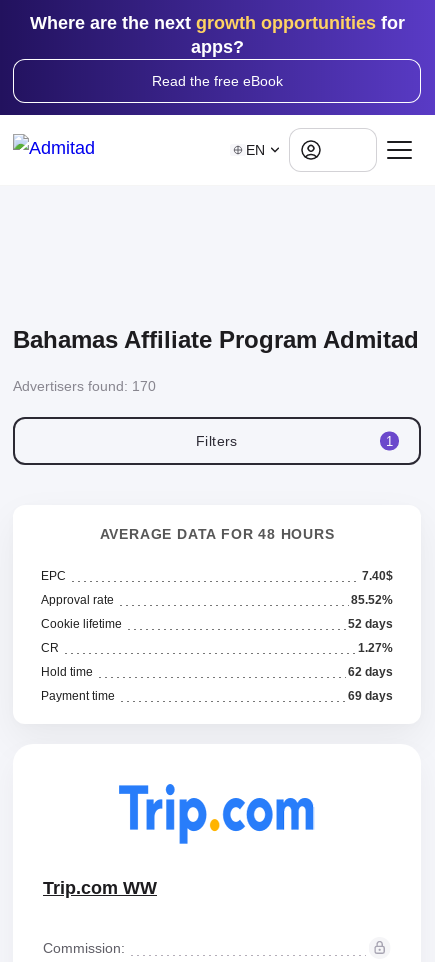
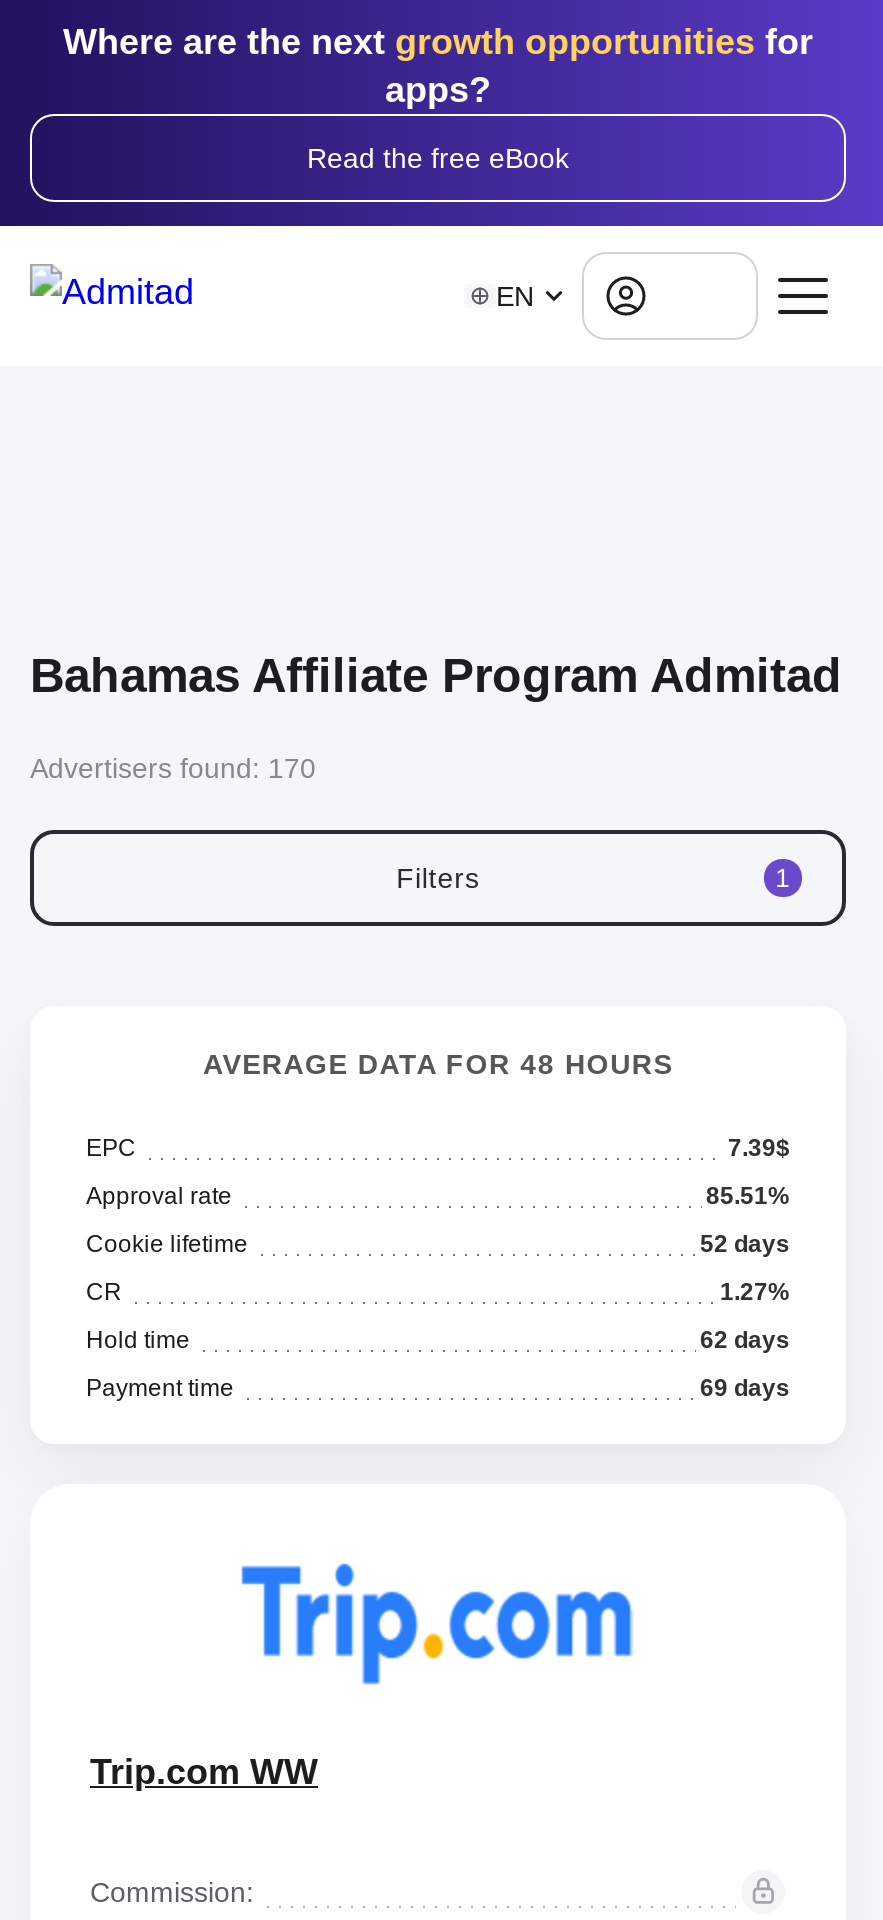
[362,569,393,583] 7.40$ -> [728,1134,790,1162] 7.39$
[351,593,393,607] 85.52% -> [706,1182,790,1210] 85.51%

